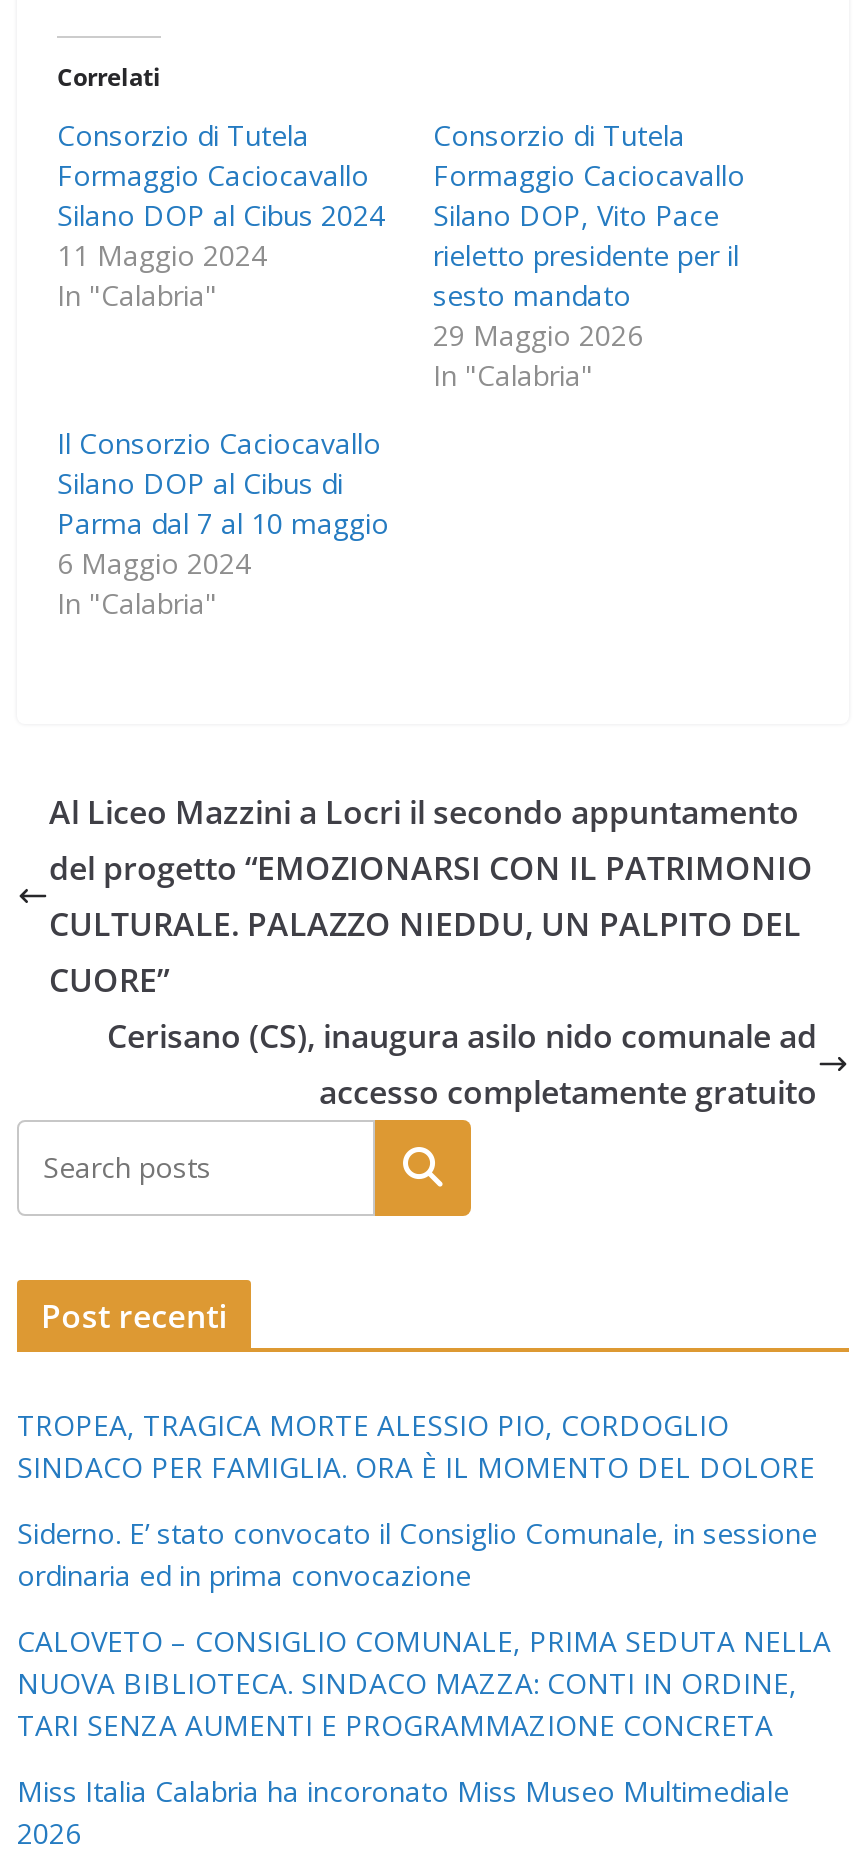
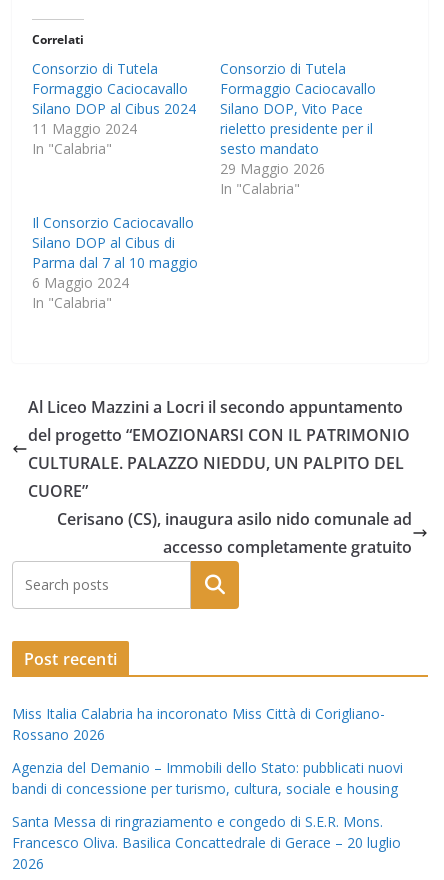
[17,1405,831,1809] TROPEA, TRAGICA MORTE ALESSIO PIO, CORDOGLIO | SINDACO PER FAMIGLIA. ORA È IL MOMENTO DEL DOLORE | Siderno. E’ stato convocato il Consiglio Comunale, in sessione | ordinaria ed in prima convocazione | CALOVETO – CONSIGLIO COMUNALE, PRIMA SEDUTA NELLA | NUOVA BIBLIOTECA. SINDACO MAZZA: CONTI IN ORDINE, | TARI SENZA AUMENTI E PROGRAMMAZIONE CONCRETA | Miss Italia Calabria ha incoronato Miss Museo Multimediale -> [12,704,403,852] Miss Italia Calabria ha incoronato Miss Città di Corigliano- | Rossano 2026 | Agenzia del Demanio – Immobili dello Stato: pubblicati nuovi | bandi di concessione per turismo, cultura, sociale e housing | Santa Messa di ringraziamento e congedo di S.E.R. Mons. | Francesco Oliva. Basilica Concattedrale di Gerace – 20 luglio

